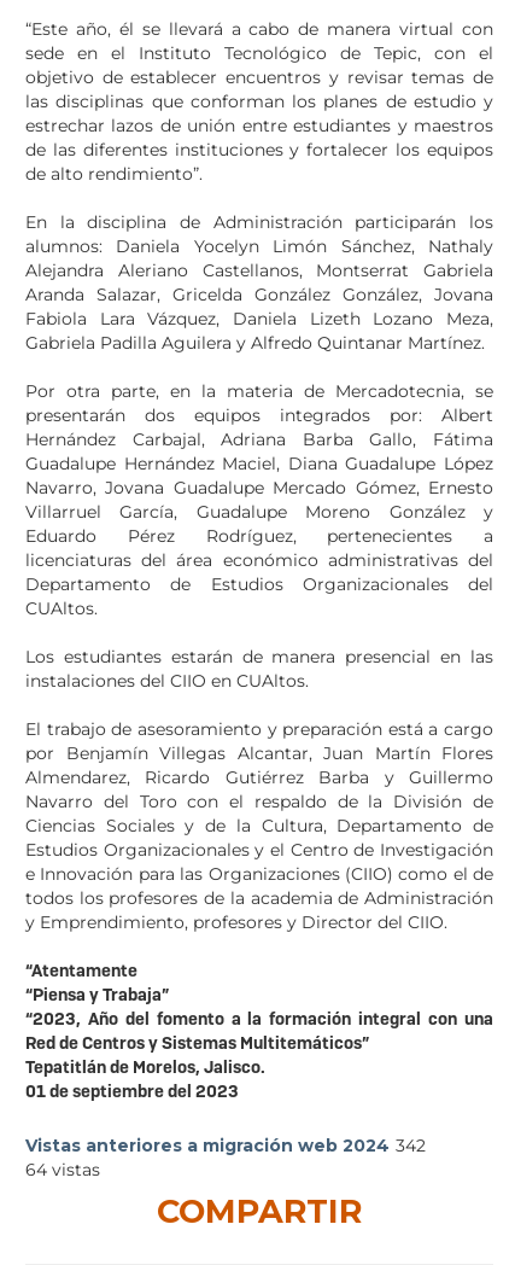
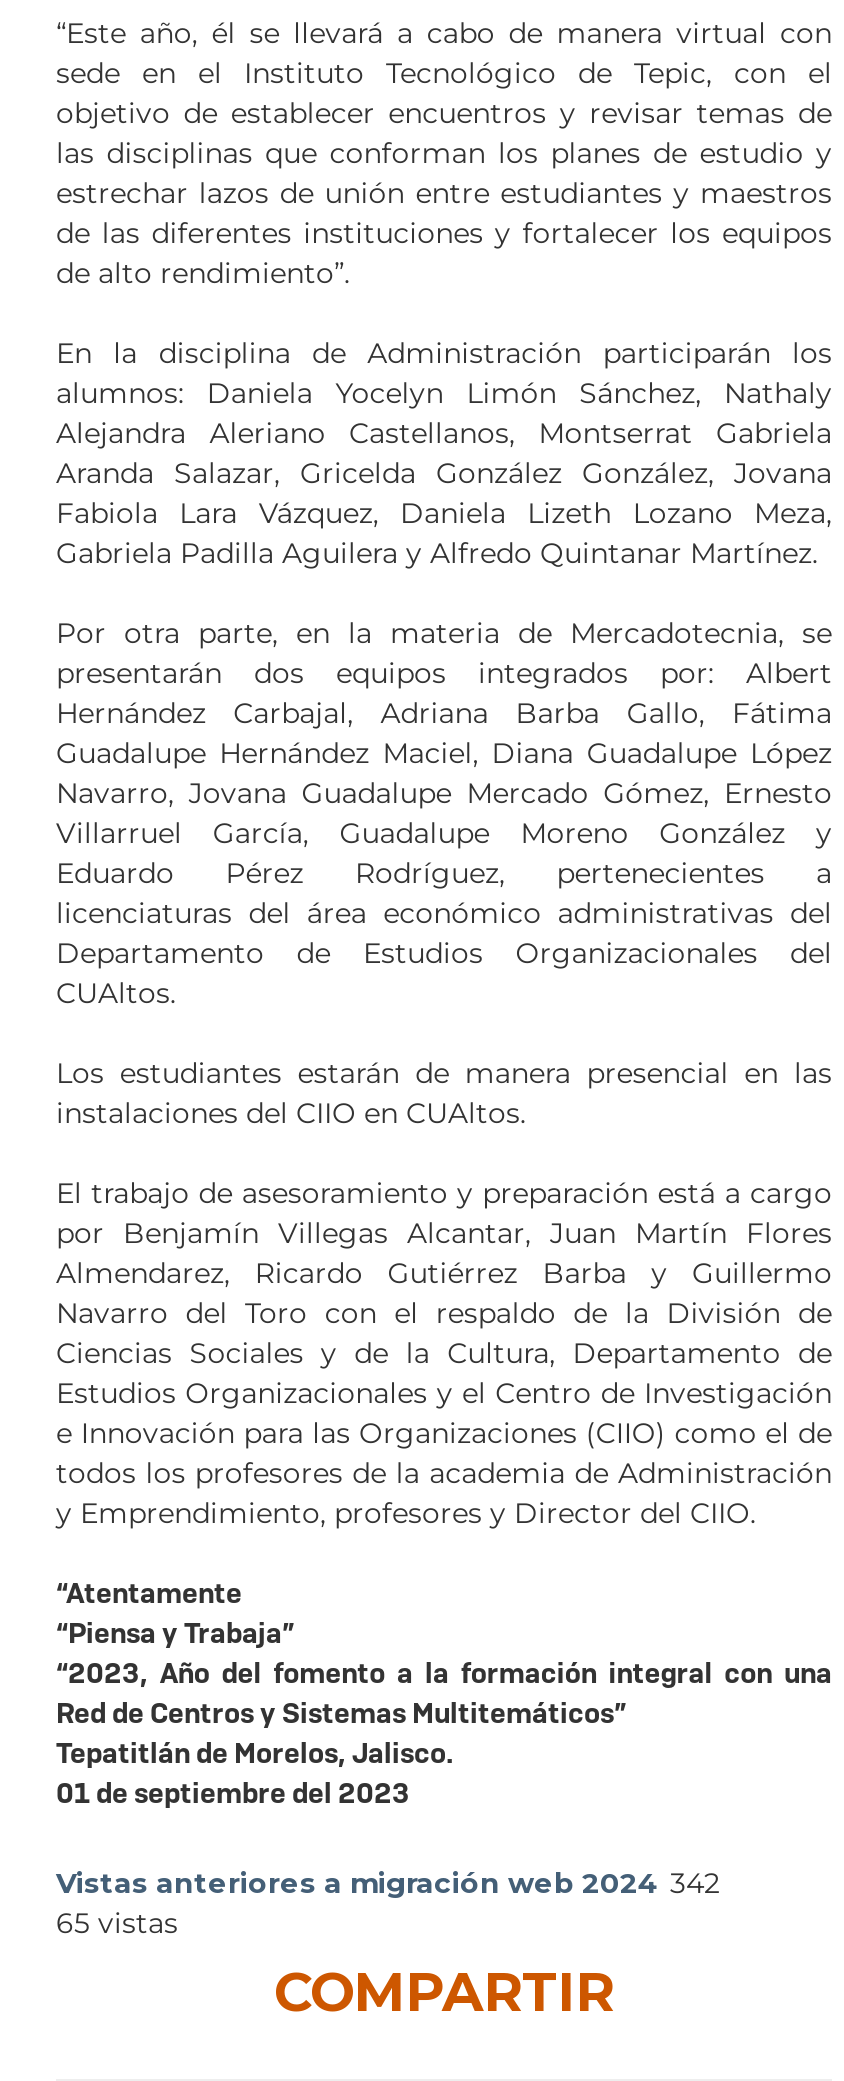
[25,1159,100,1181] 64 vistas -> [56,1906,178,1942] 65 vistas

